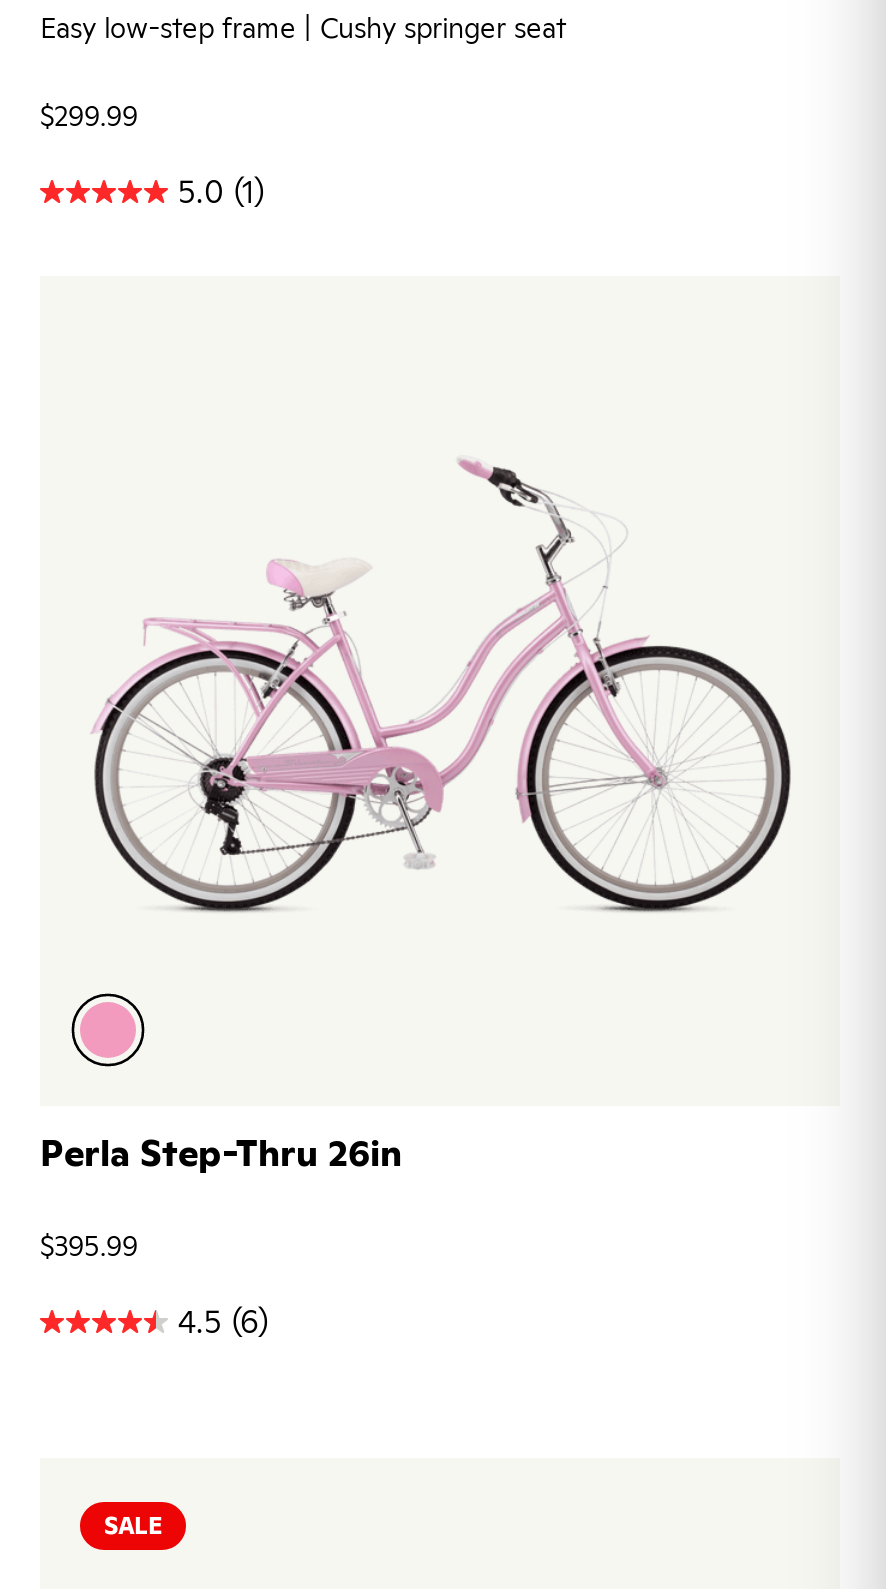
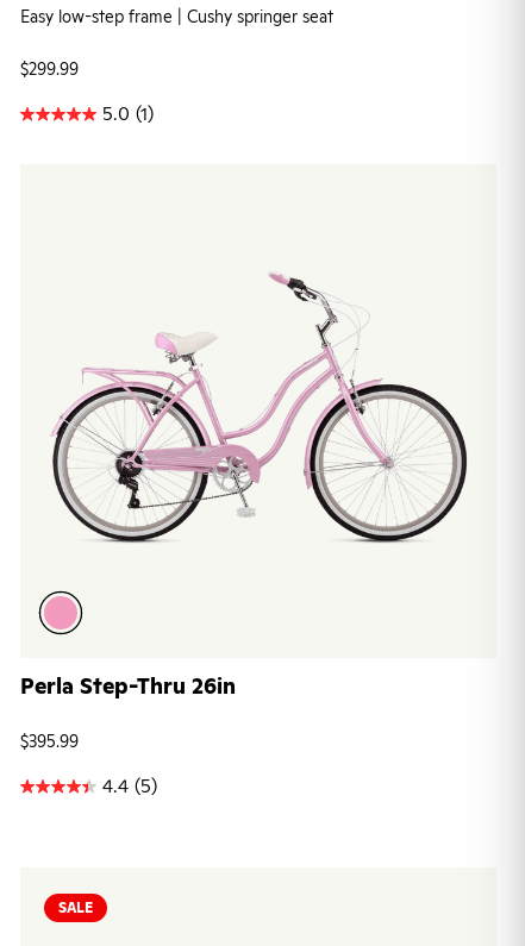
[178,1300,268,1342] 4.5 (6) -> [102,773,157,798] 4.4 (5)

